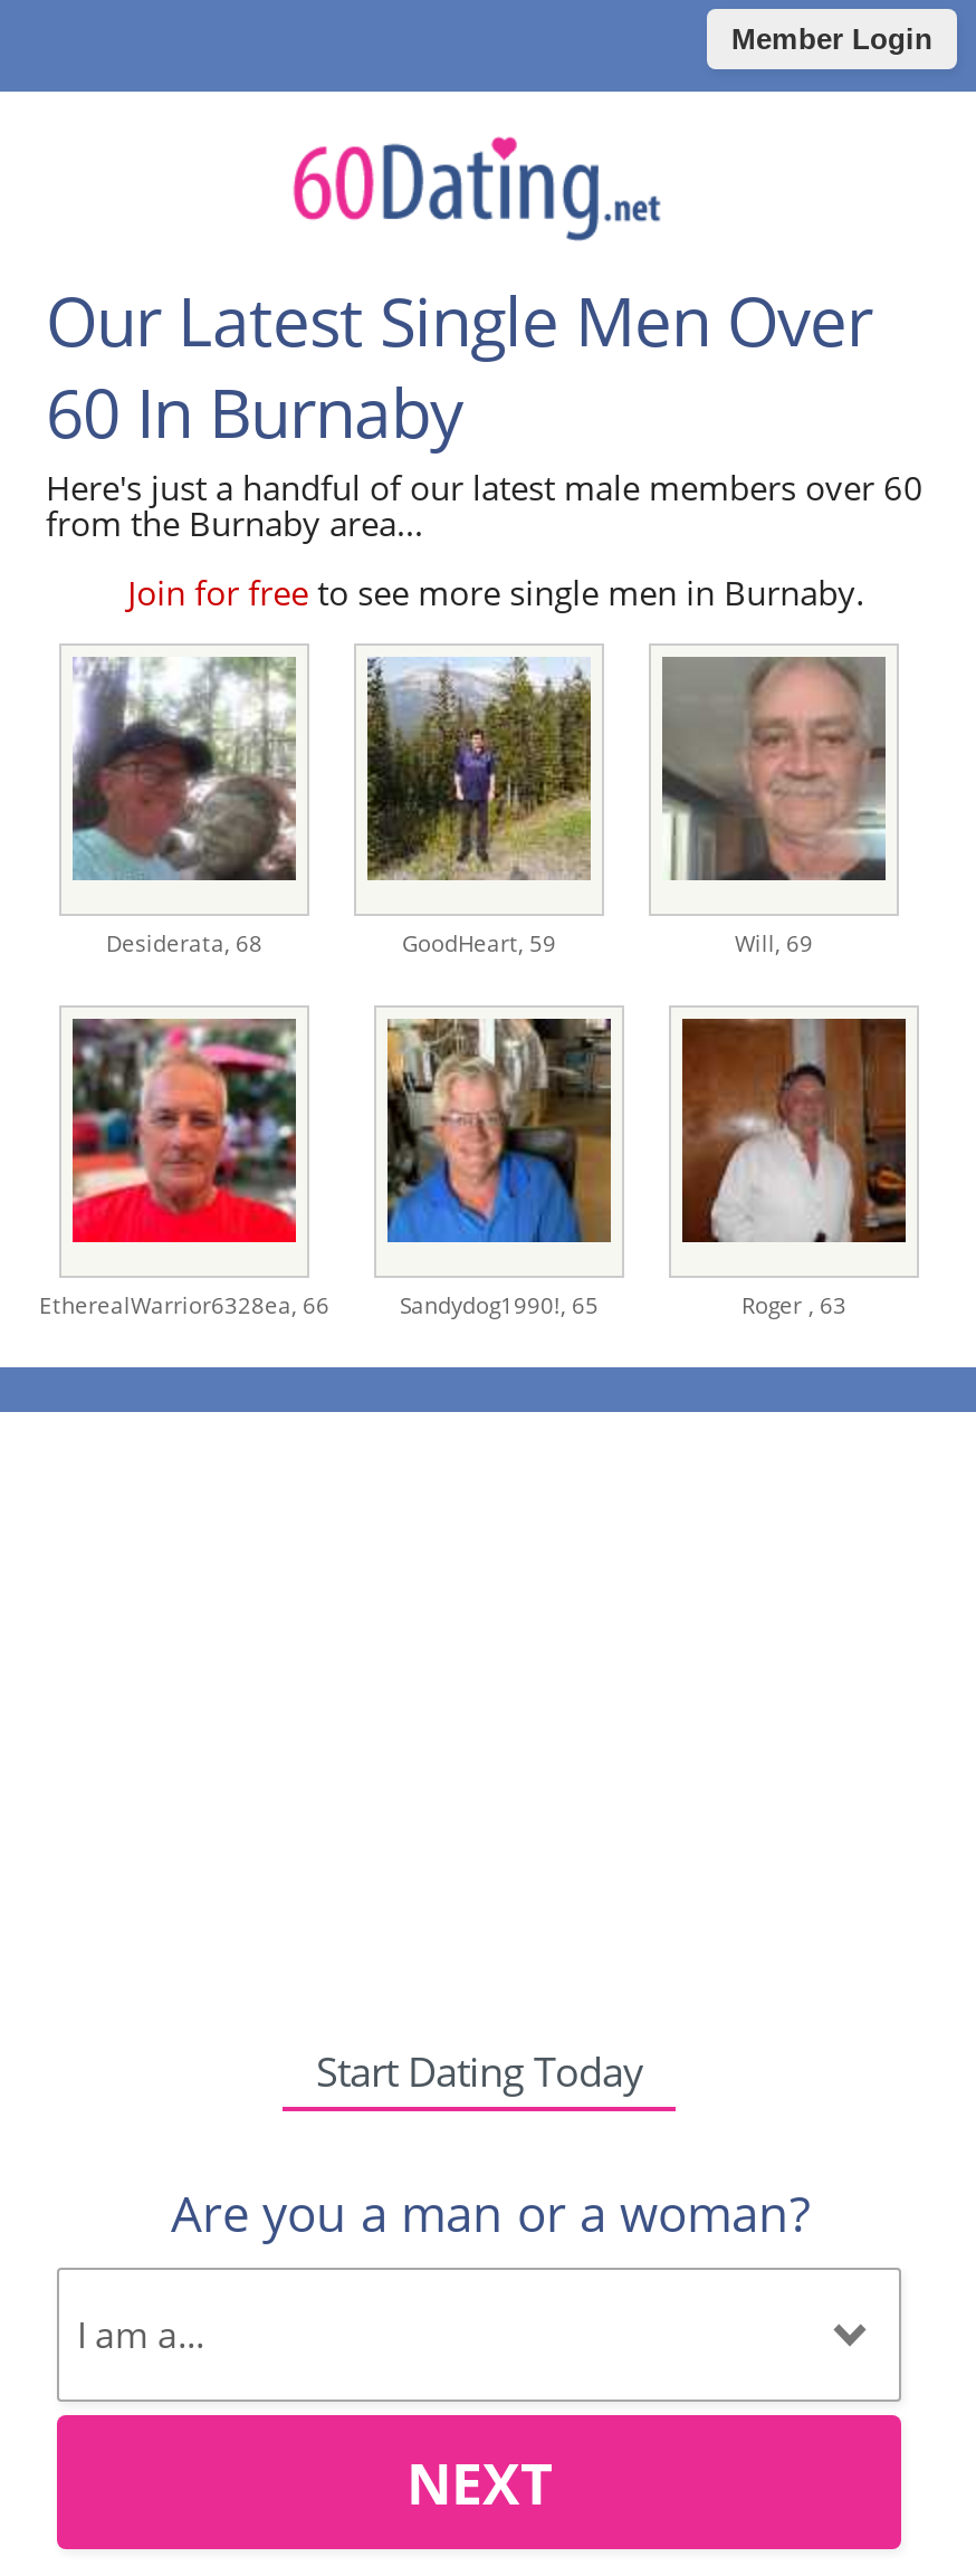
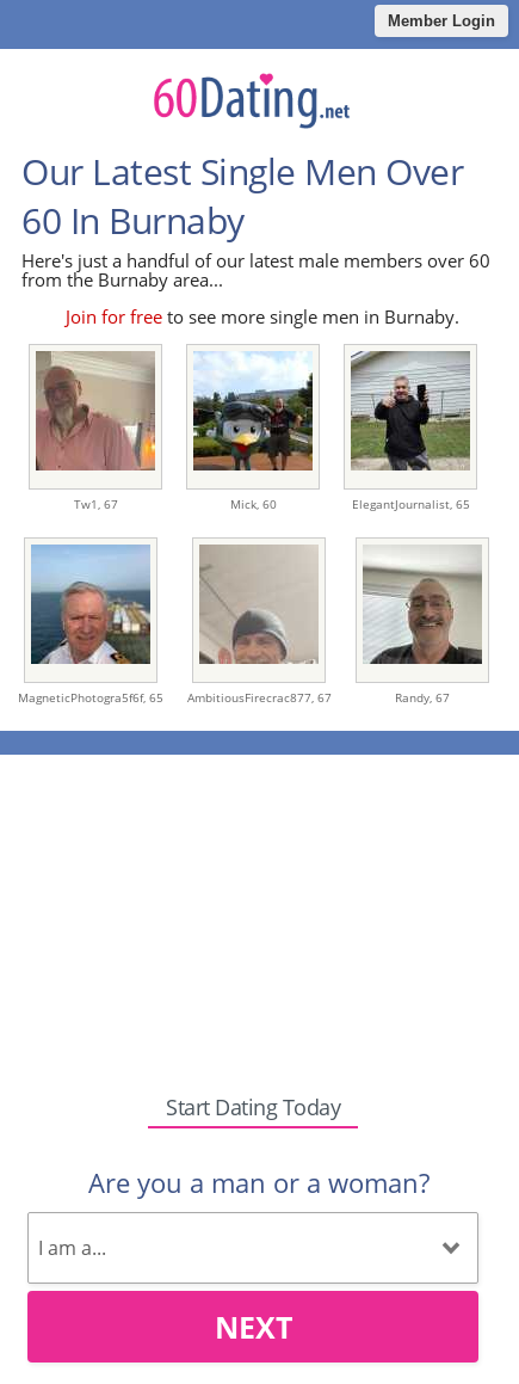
[70,657,813,959] [image] | Desiderata, 68 | GoodHeart, 59 | Will, 69 -> [35,350,469,513] [image] | Tw1, 67 | Mick, 60 | ElegantJournalist, 65
[365,655,593,882] [image] -> [193,351,314,472] [image]
[660,655,886,880] [image] -> [350,351,471,472] [image]
[39,1017,846,1321] [image] | EtherealWarrior6328ea, 66 | Sandydog1990!, 65 | Roger , 63 -> [17,545,449,706] [image] | MagneticPhotogra5f6f, 65 | AmbitiousFirecrac877, 67 | Randy, 67
[379,1017,613,1244] [image] -> [198,545,323,665] [image]
[680,1017,908,1244] [image] -> [362,545,482,665] [image]

